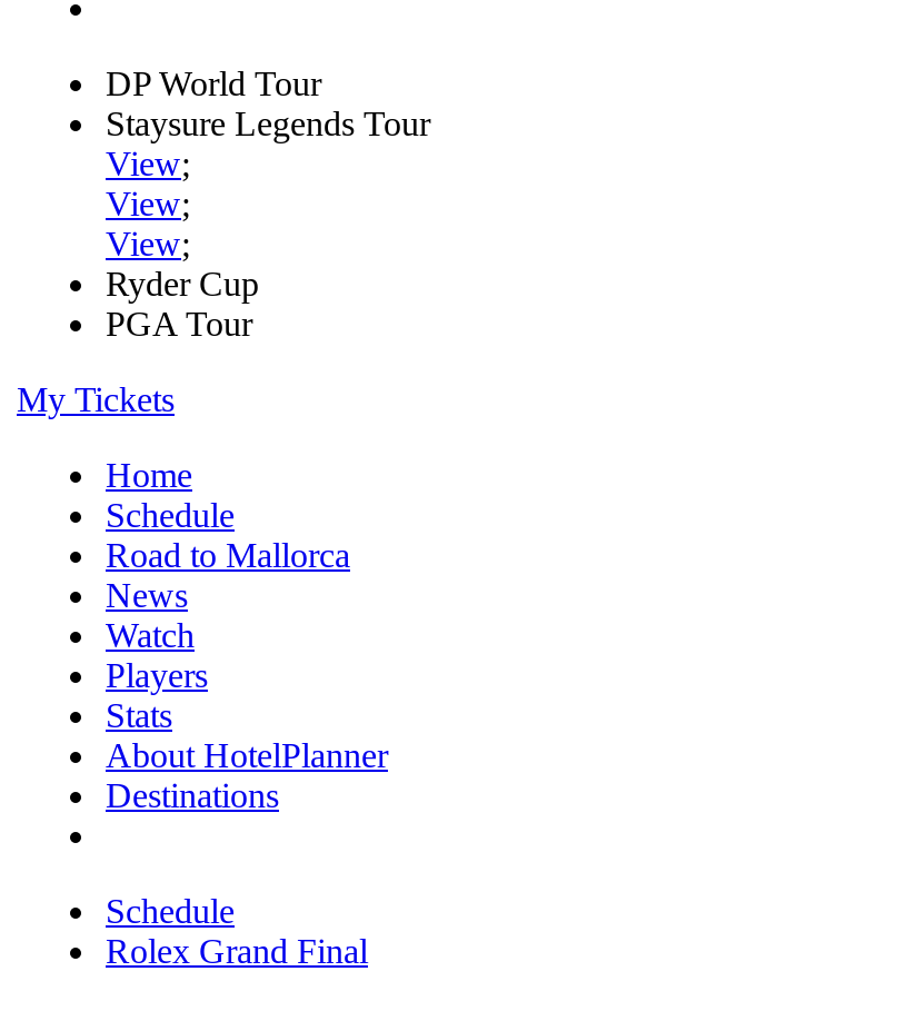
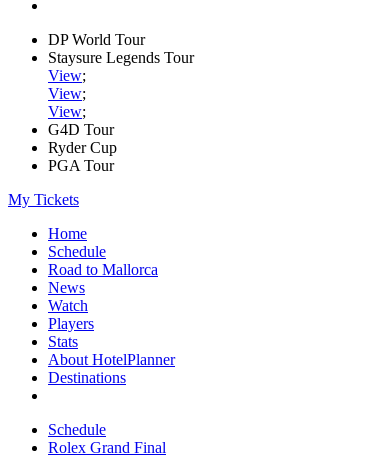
none -> [48,121,114,138] G4D Tour

